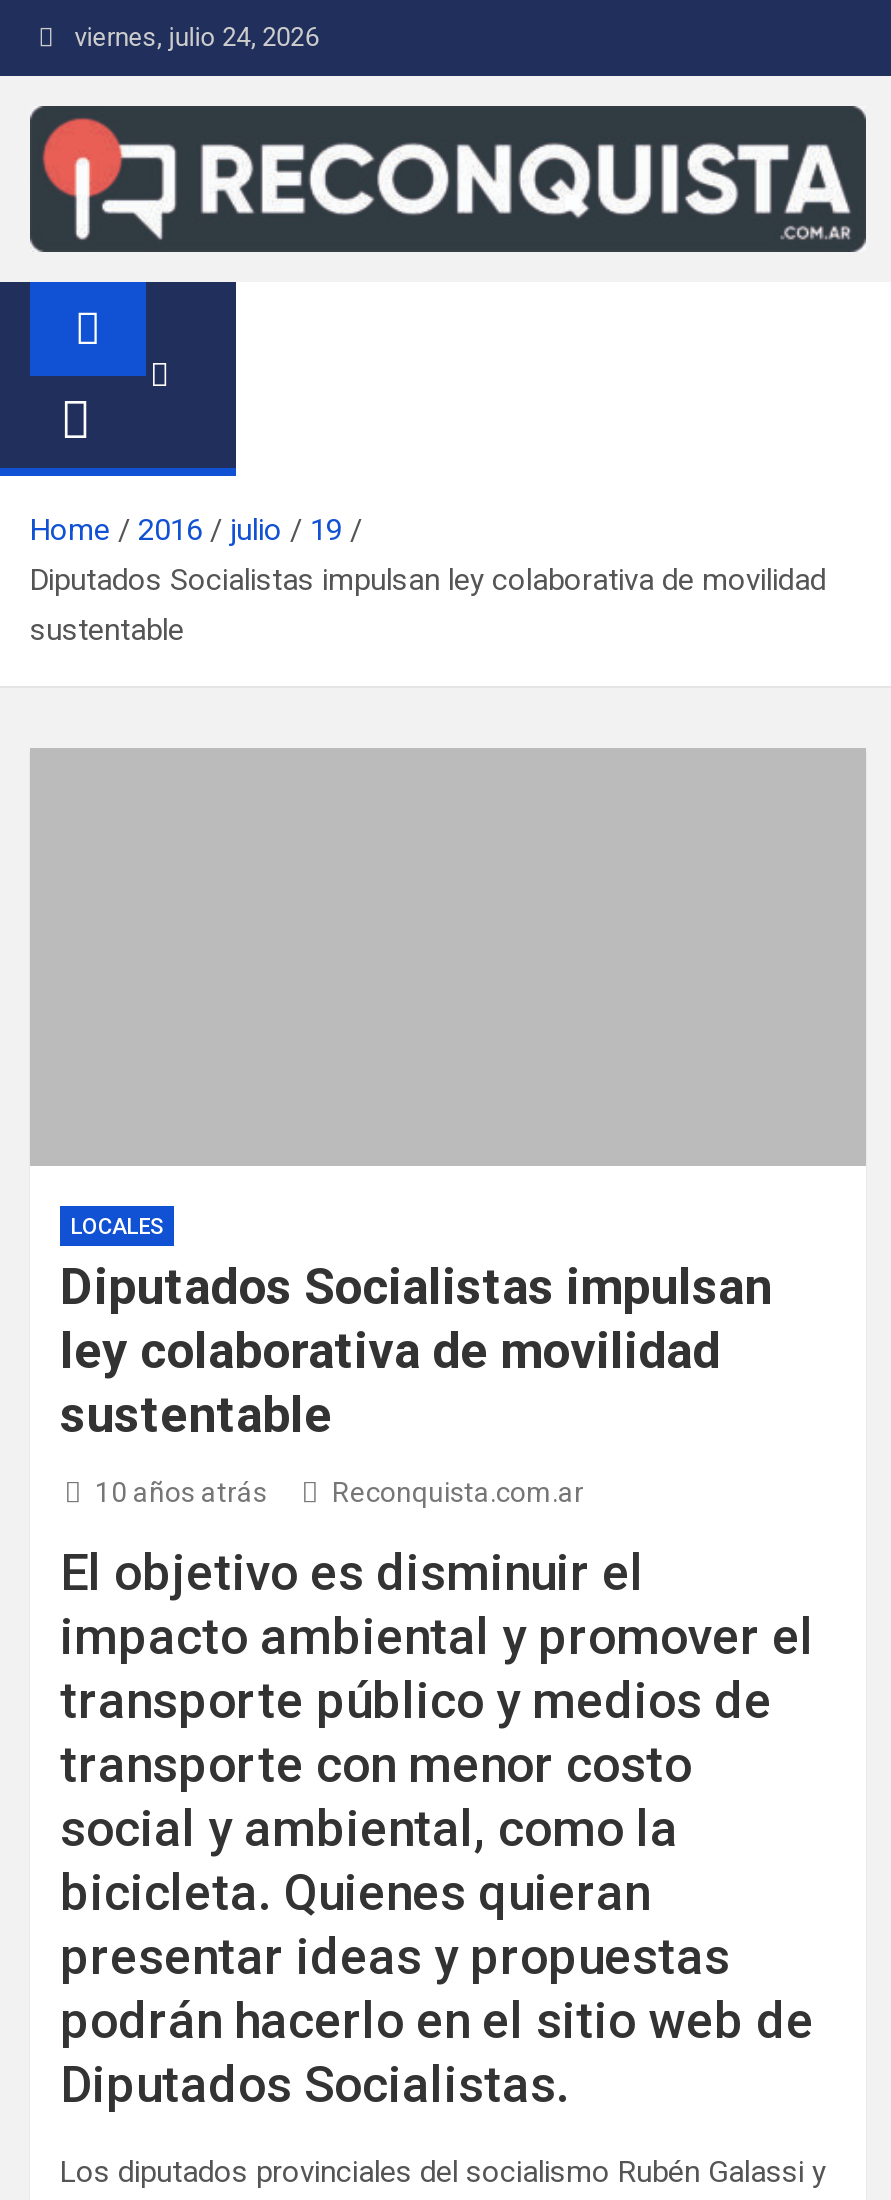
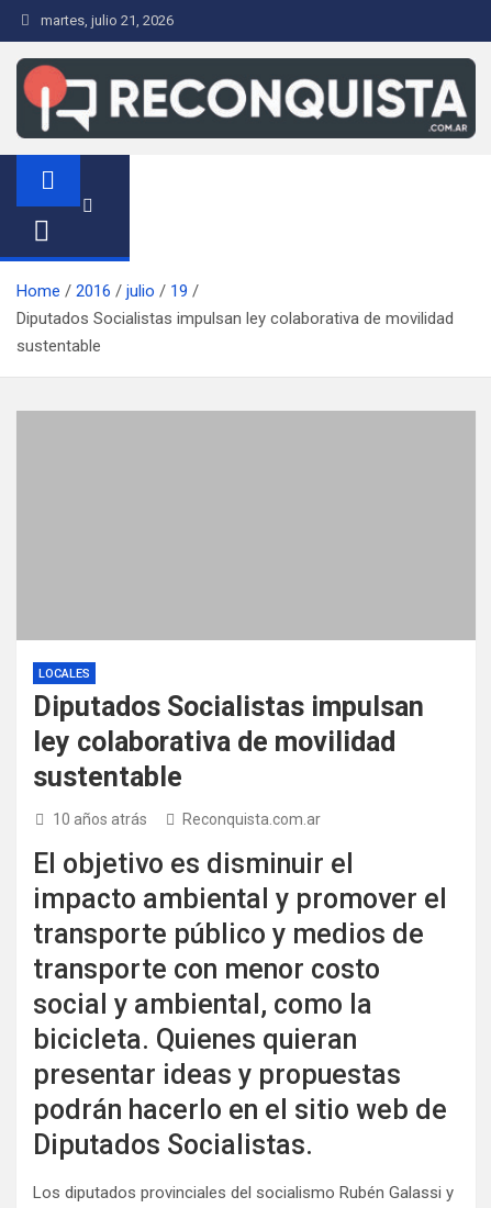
[62,22,318,52] viernes, julio 24, 2026 -> [34,12,174,29] martes, julio 21, 2026

